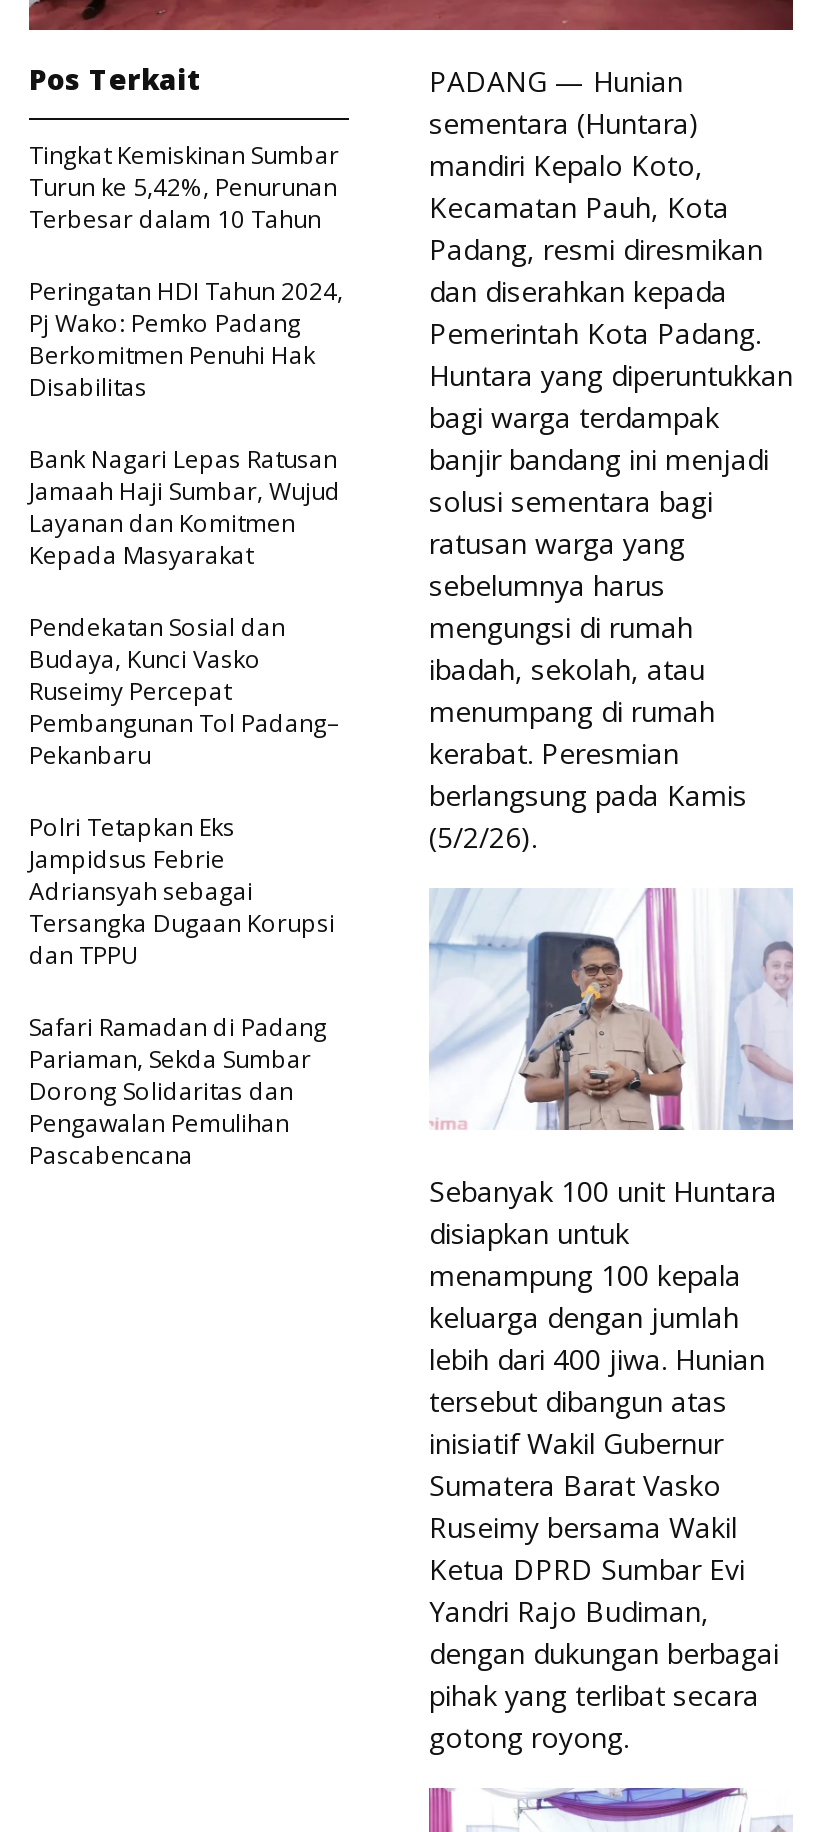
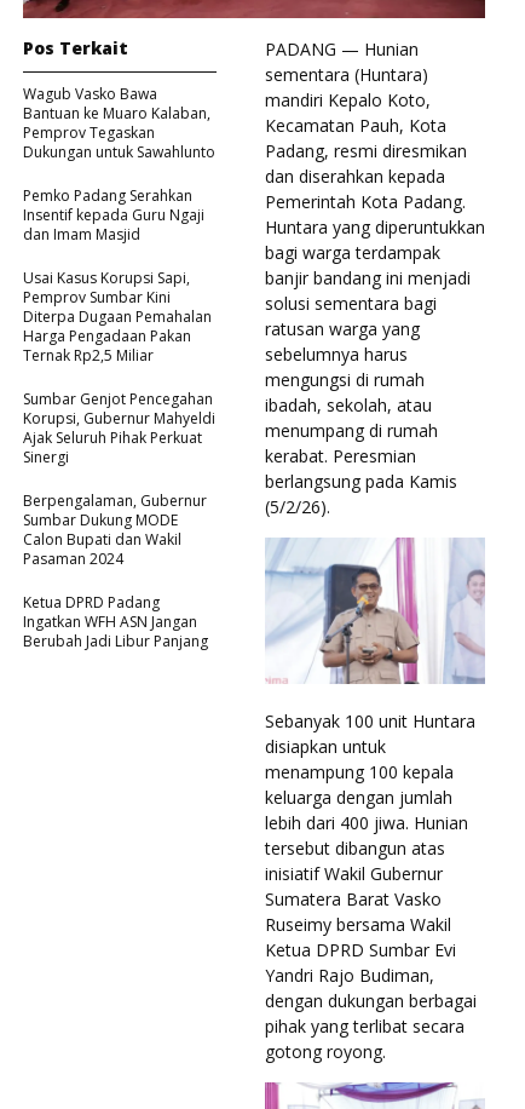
[29,137,339,235] Tingkat Kemiskinan Sumbar | Turun ke 5,42%, Penurunan | Terbesar dalam 10 Tahun -> [23,83,215,162] Wagub Vasko Bawa | Bantuan ke Muaro Kalaban, | Pemprov Tegaskan | Dukungan untuk Sawahlunto
[29,273,343,403] Peringatan HDI Tahun 2024, | Pj Wako: Pemko Padang | Berkomitmen Penuhi Hak | Disabilitas -> [23,185,204,244] Pemko Padang Serahkan | Insentif kepada Guru Ngaji | dan Imam Masjid
[29,441,341,571] Bank Nagari Lepas Ratusan | Jamaah Haji Sumbar, Wujud | Layanan dan Komitmen | Kepada Masyarakat -> [23,267,212,365] Usai Kasus Korupsi Sapi, | Pemprov Sumbar Kini | Diterpa Dugaan Pemahalan | Harga Pengadaan Pakan | Ternak Rp2,5 Miliar
[29,609,339,771] Pendekatan Sosial dan | Budaya, Kunci Vasko | Ruseimy Percepat | Pembangunan Tol Padang– | Pekanbaru -> [23,388,215,467] Sumbar Genjot Pencegahan | Korupsi, Gubernur Mahyeldi | Ajak Seluruh Pihak Perkuat | Sinergi
[29,809,335,971] Polri Tetapkan Eks | Jampidsus Febrie | Adriansyah sebagai | Tersangka Dugaan Korupsi | dan TPPU -> [23,490,207,569] Berpengalaman, Gubernur | Sumbar Dukung MODE | Calon Bupati dan Wakil | Pasaman 2024
[29,1009,327,1171] Safari Ramadan di Padang | Pariaman, Sekda Sumbar | Dorong Solidaritas dan | Pengawalan Pemulihan | Pascabencana -> [23,592,208,651] Ketua DPRD Padang | Ingatkan WFH ASN Jangan | Berubah Jadi Libur Panjang

